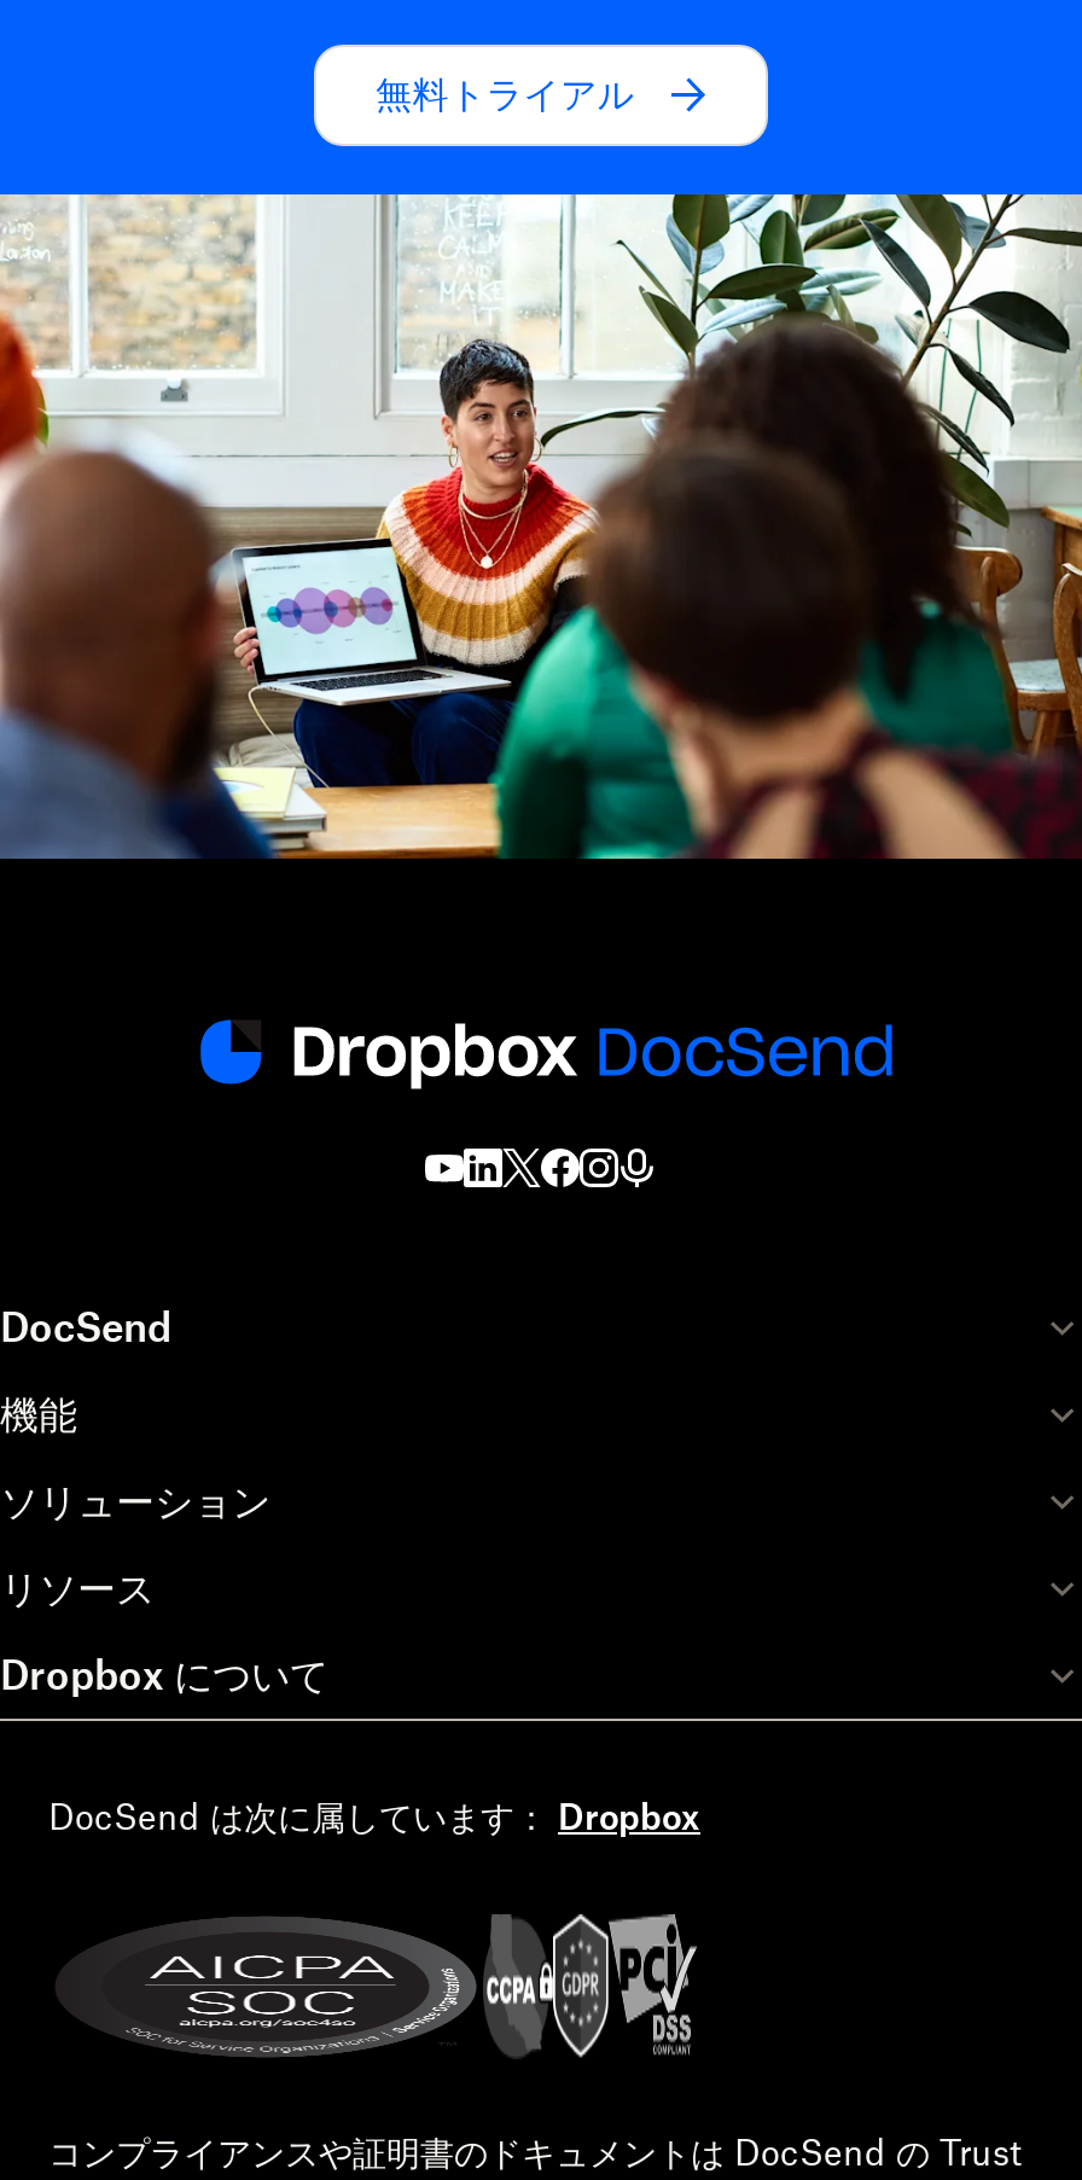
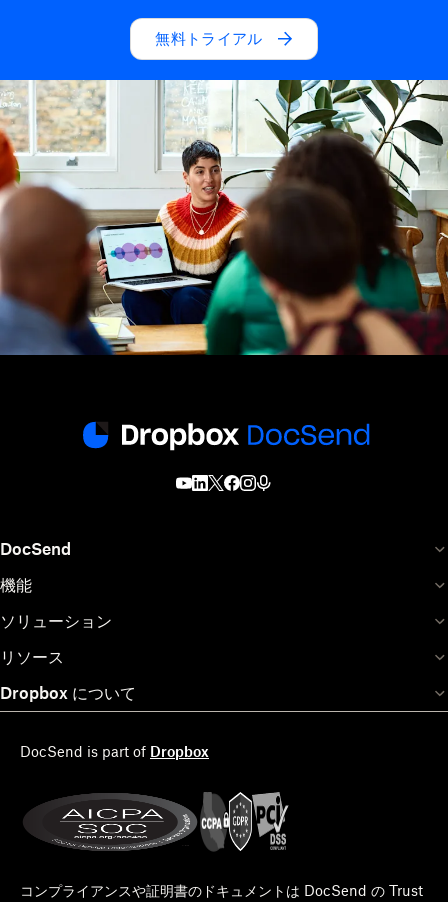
[48,1796,700,1837] DocSend は次に属しています： Dropbox -> [20,743,209,760] DocSend is part of Dropbox

